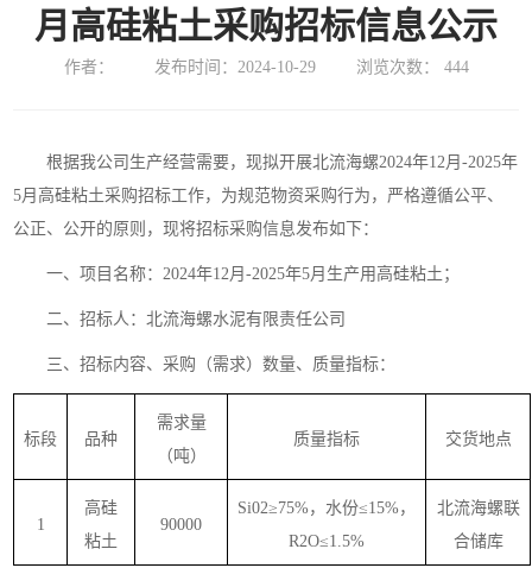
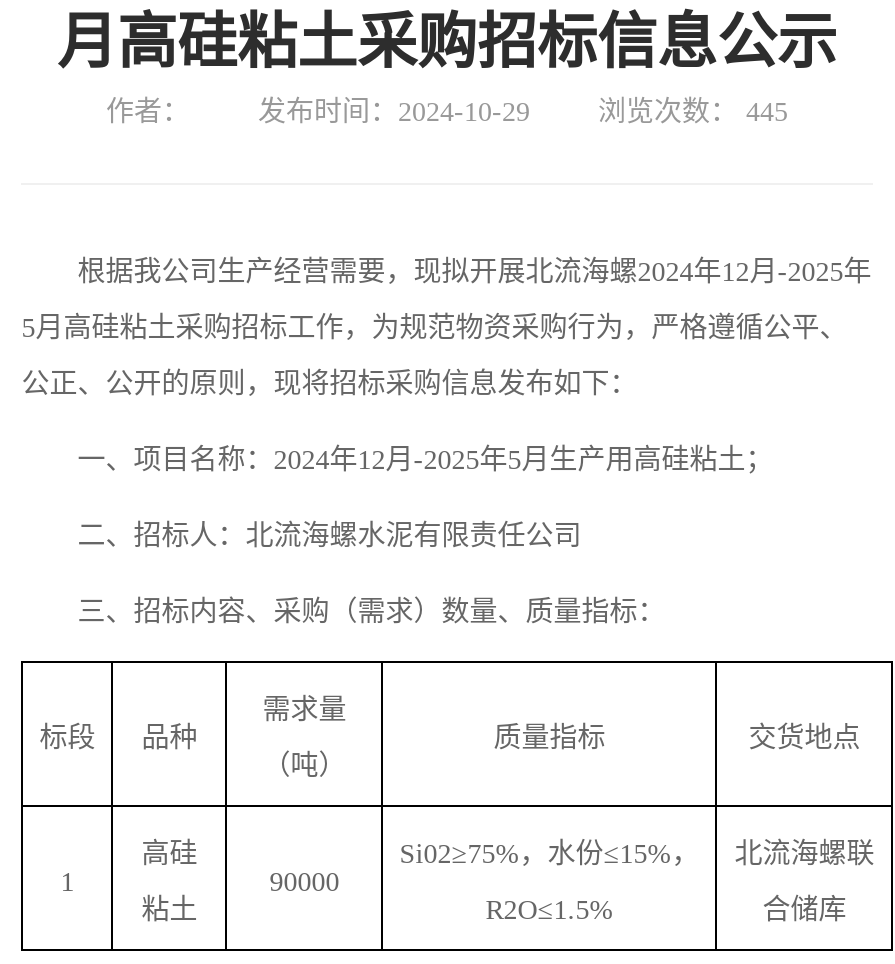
[356,58,468,76] 浏览次数：444 -> [598,97,788,127] 浏览次数：445

